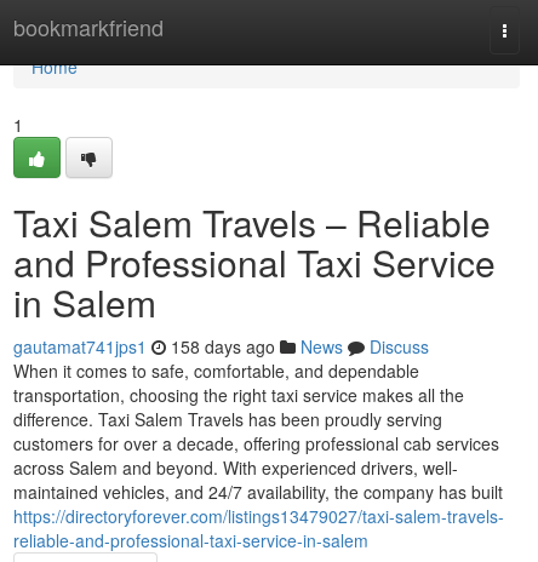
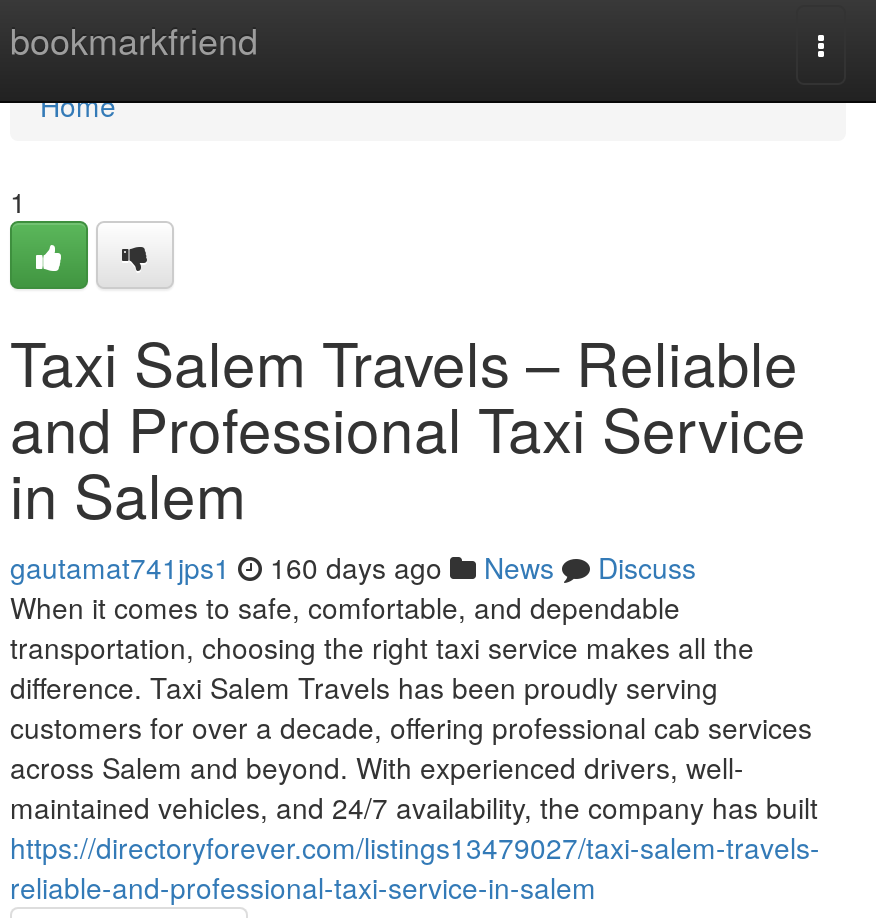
[13,334,429,359] gautamat741jps1 158 days ago News Discuss -> [10,547,696,587] gautamat741jps1 160 days ago News Discuss

